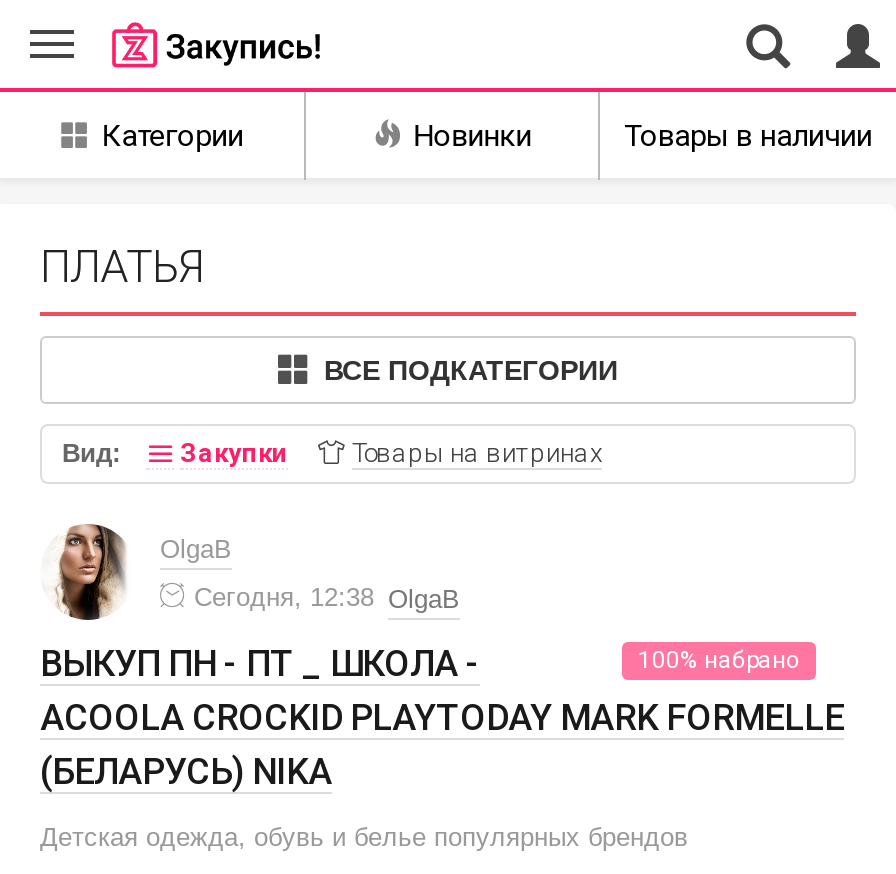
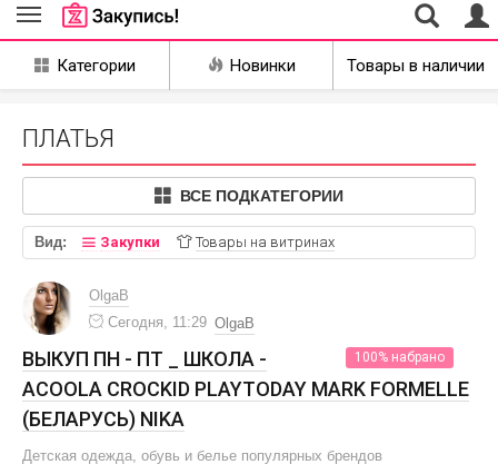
[194,582,460,614] Сегодня, 12:38 OlgaB -> [108,314,255,332] Сегодня, 11:29 OlgaB

